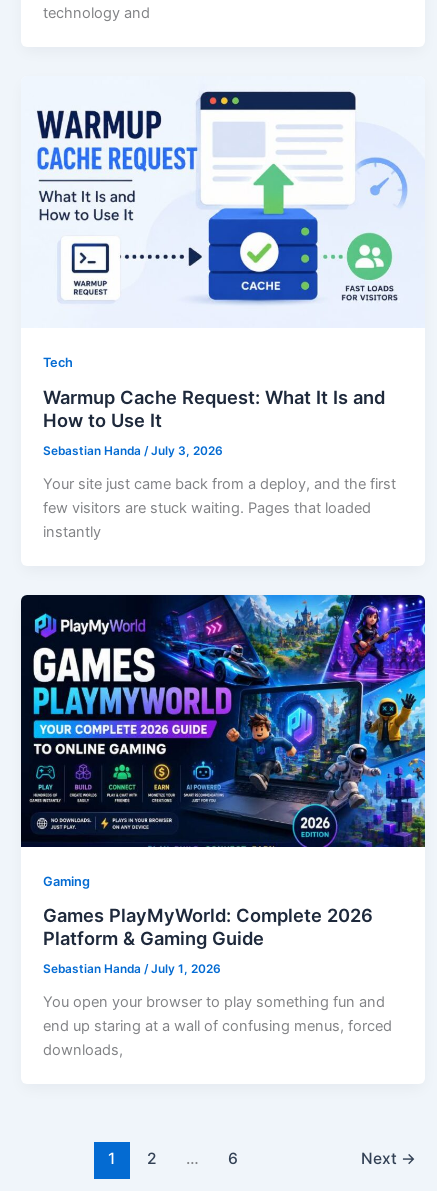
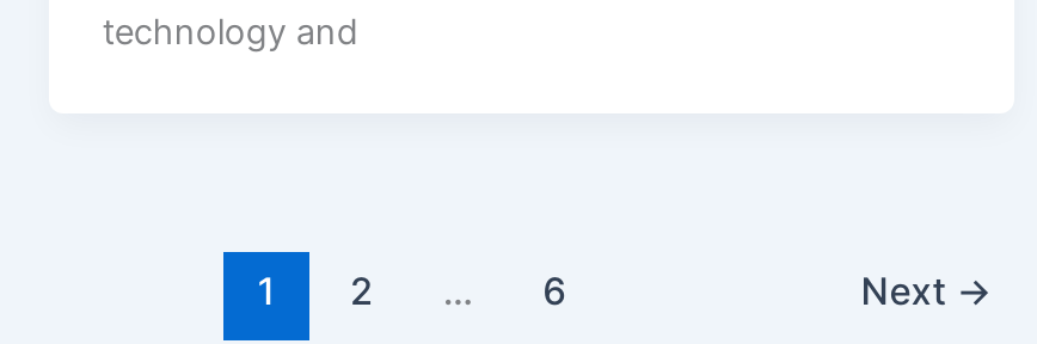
[36,91,408,304] [image] -> none
[43,355,396,541] Tech | Warmup Cache Request: What It Is and | How to Use It | Sebastian Handa / July 3, 2026 | Your site just came back from a deploy, and the first | few visitors are stuck waiting. Pages that loaded | instantly -> none
[20,594,426,1059] [image] | Gaming | Games PlayMyWorld: Complete 2026 | Platform & Gaming Guide | Sebastian Handa / July 1, 2026 | You open your browser to play something fun and | end up staring at a wall of confusing menus, forced | downloads, -> none

